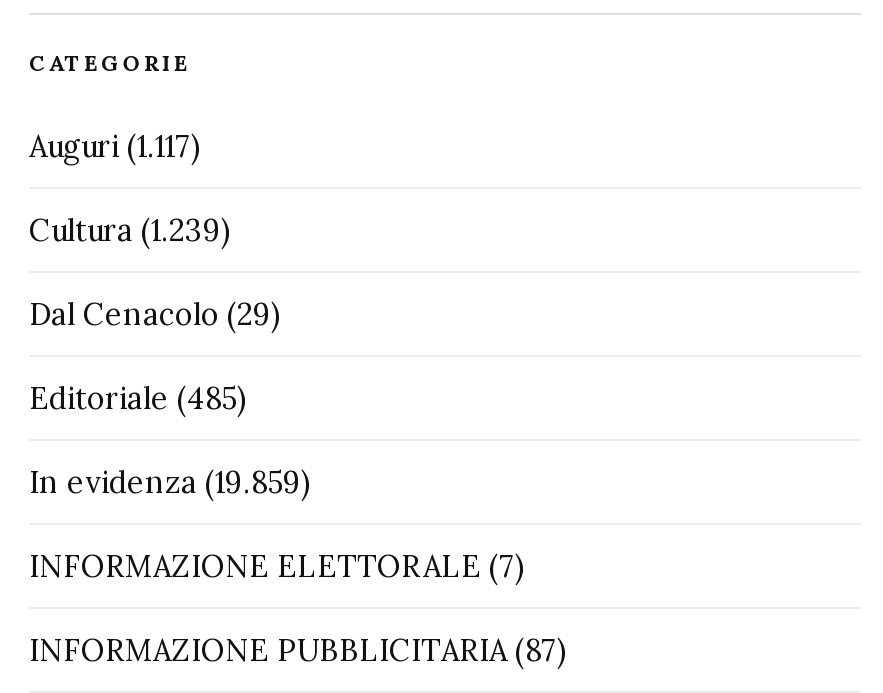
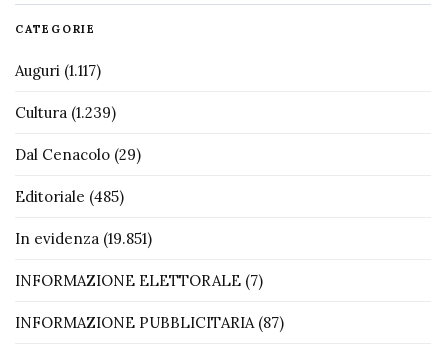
[29,462,311,500] In evidenza (19.859) -> [15,229,152,248] In evidenza (19.851)

